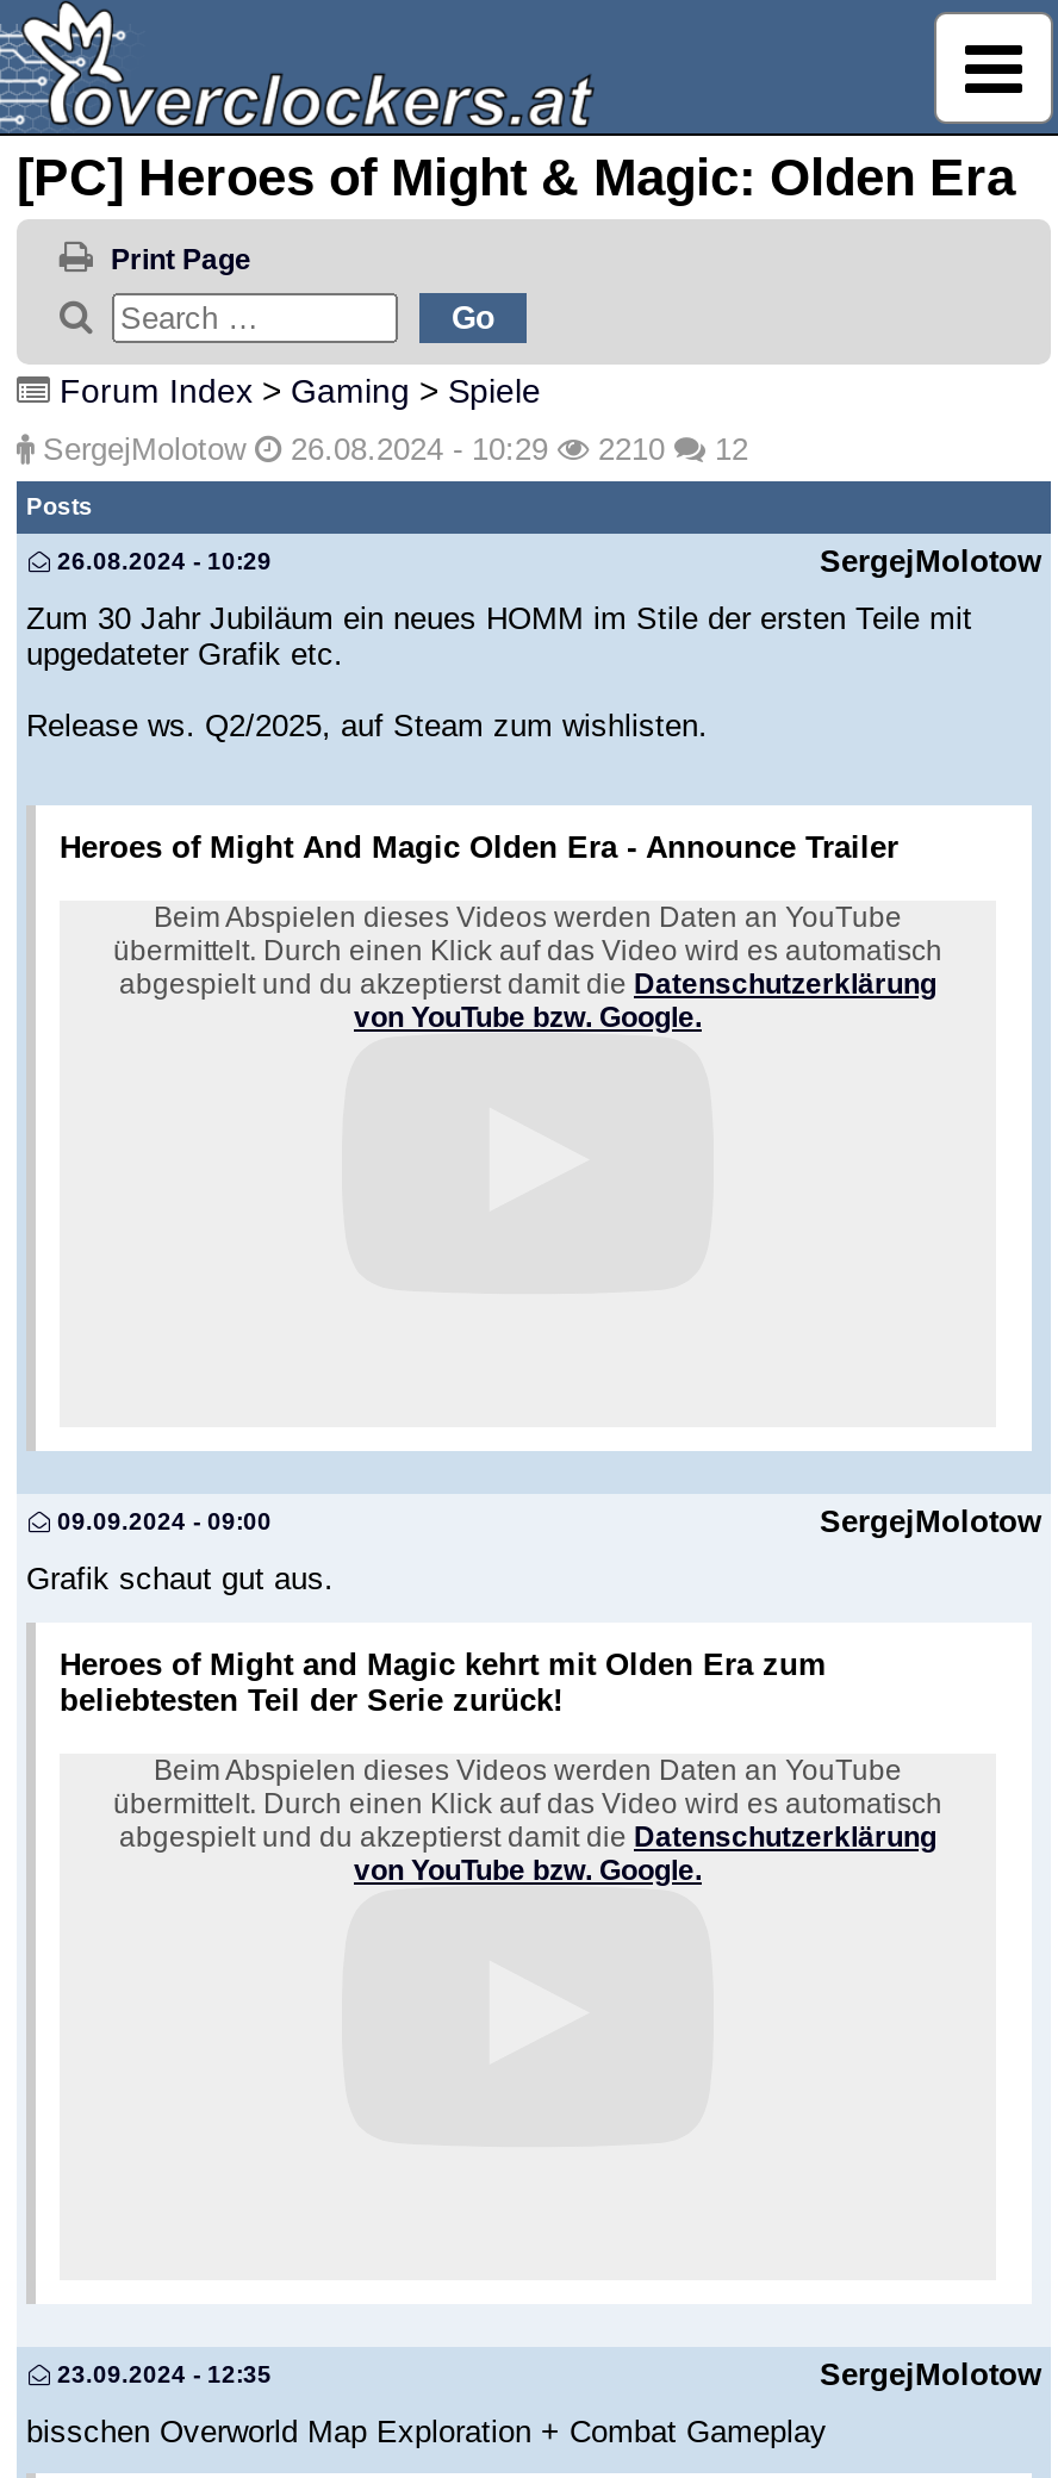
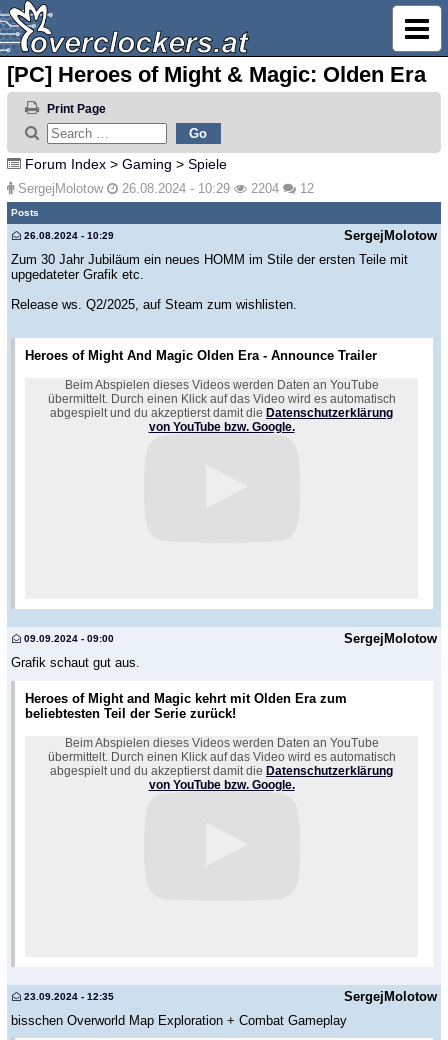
[33,431,748,467] SergejMolotow 26.08.2024 - 10:29 2210 12 -> [14,181,314,196] SergejMolotow 26.08.2024 - 10:29 2204 12

